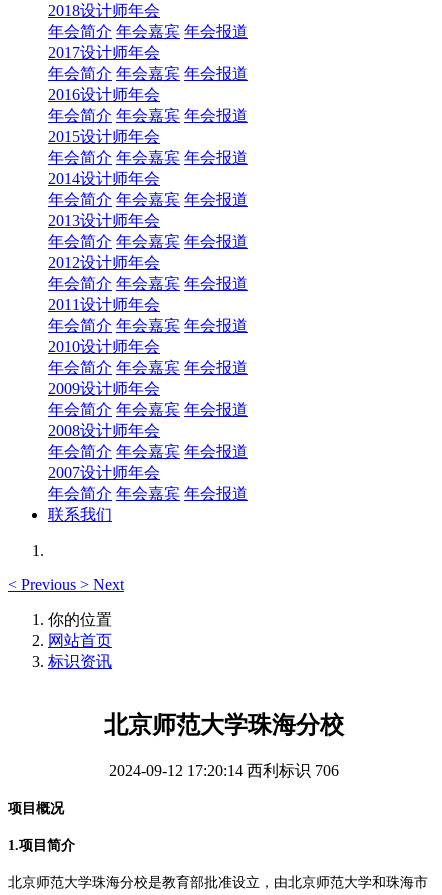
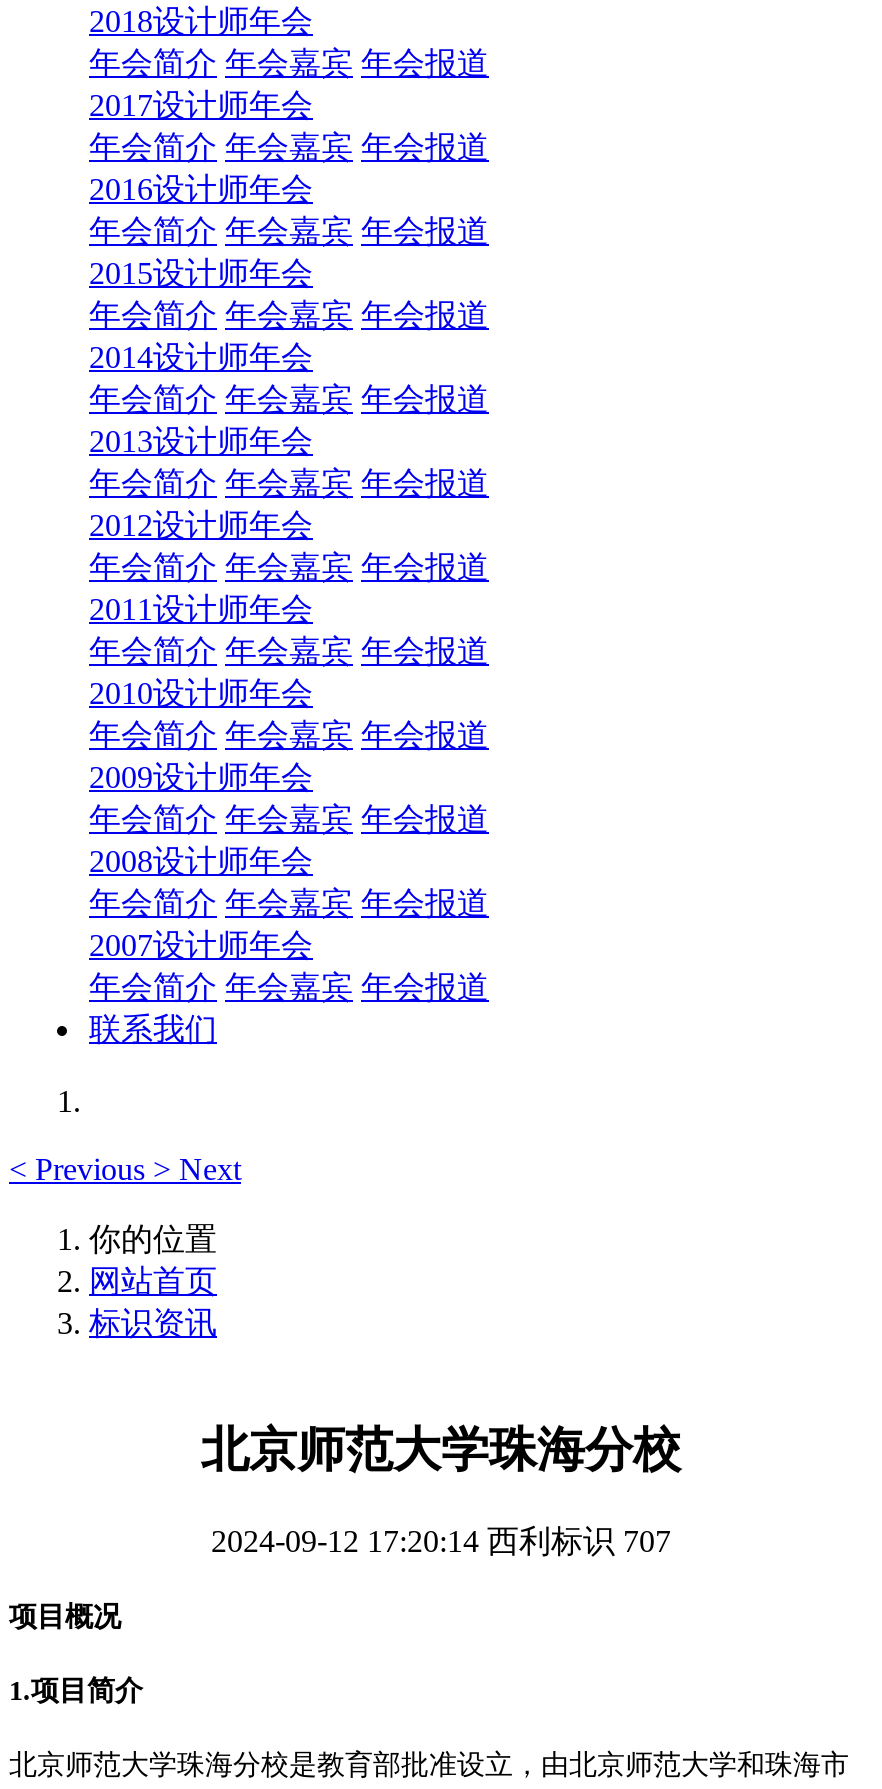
[109,762,339,779] 2024-09-12 17:20:14 西利标识 706 -> [211,1524,671,1558] 2024-09-12 17:20:14 西利标识 707

